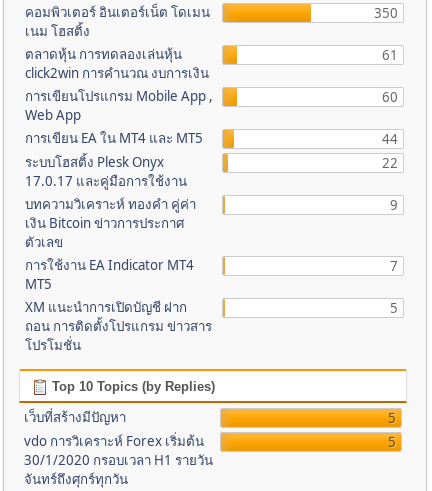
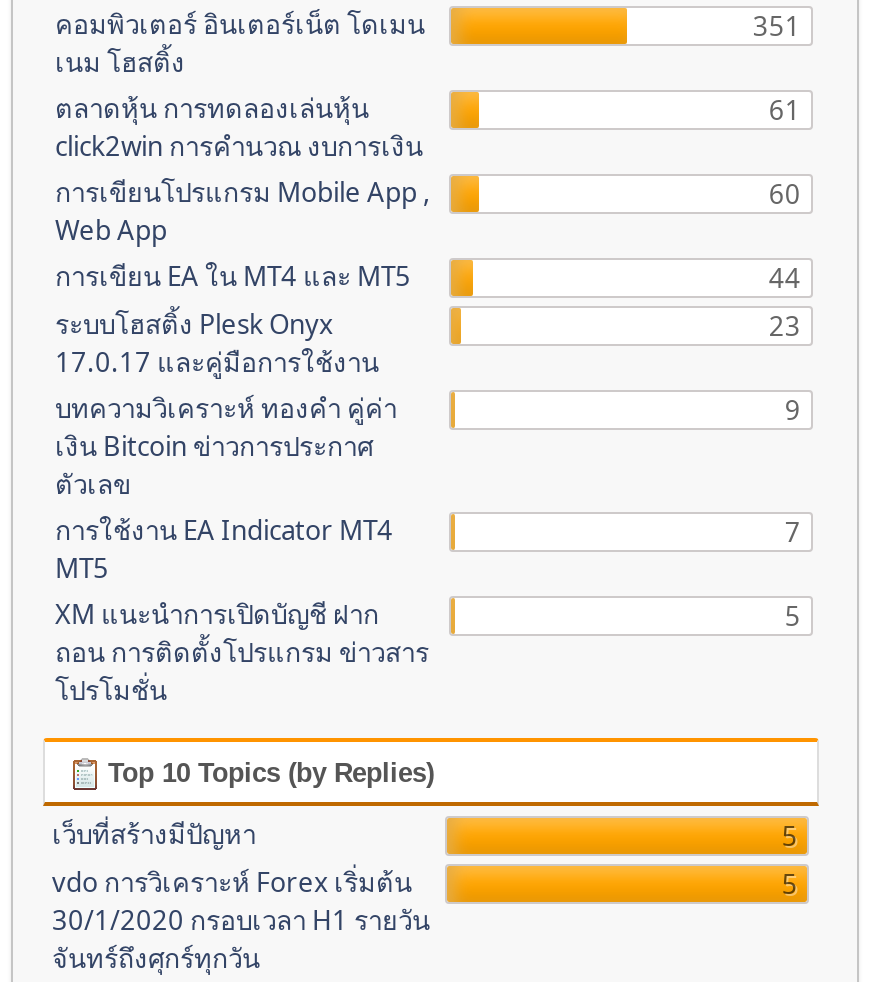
[374,4,398,22] 350 -> [753,8,801,44] 351
[382,154,398,172] 22 -> [769,308,801,344] 23

